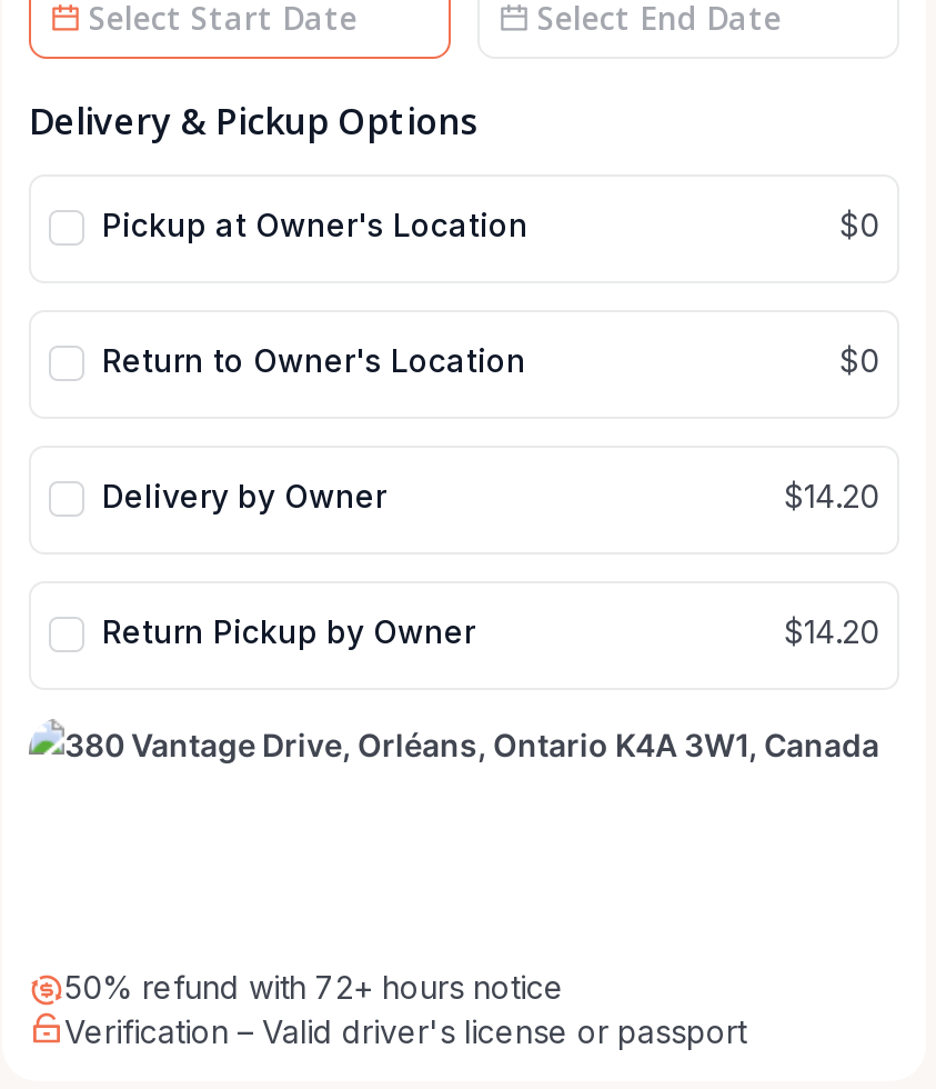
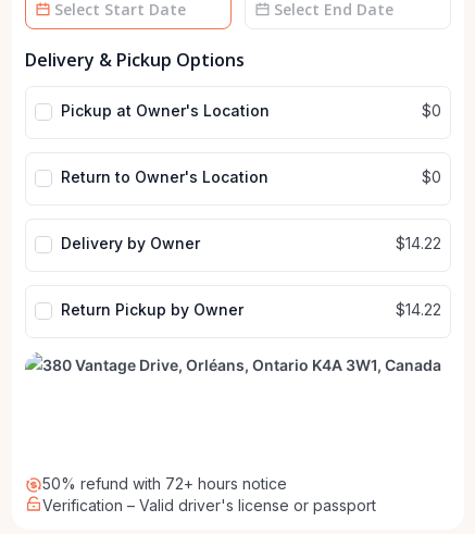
[784,476,879,513] $14.20 -> [396,233,441,252] $14.22
[784,611,879,649] $14.20 -> [396,300,441,318] $14.22

